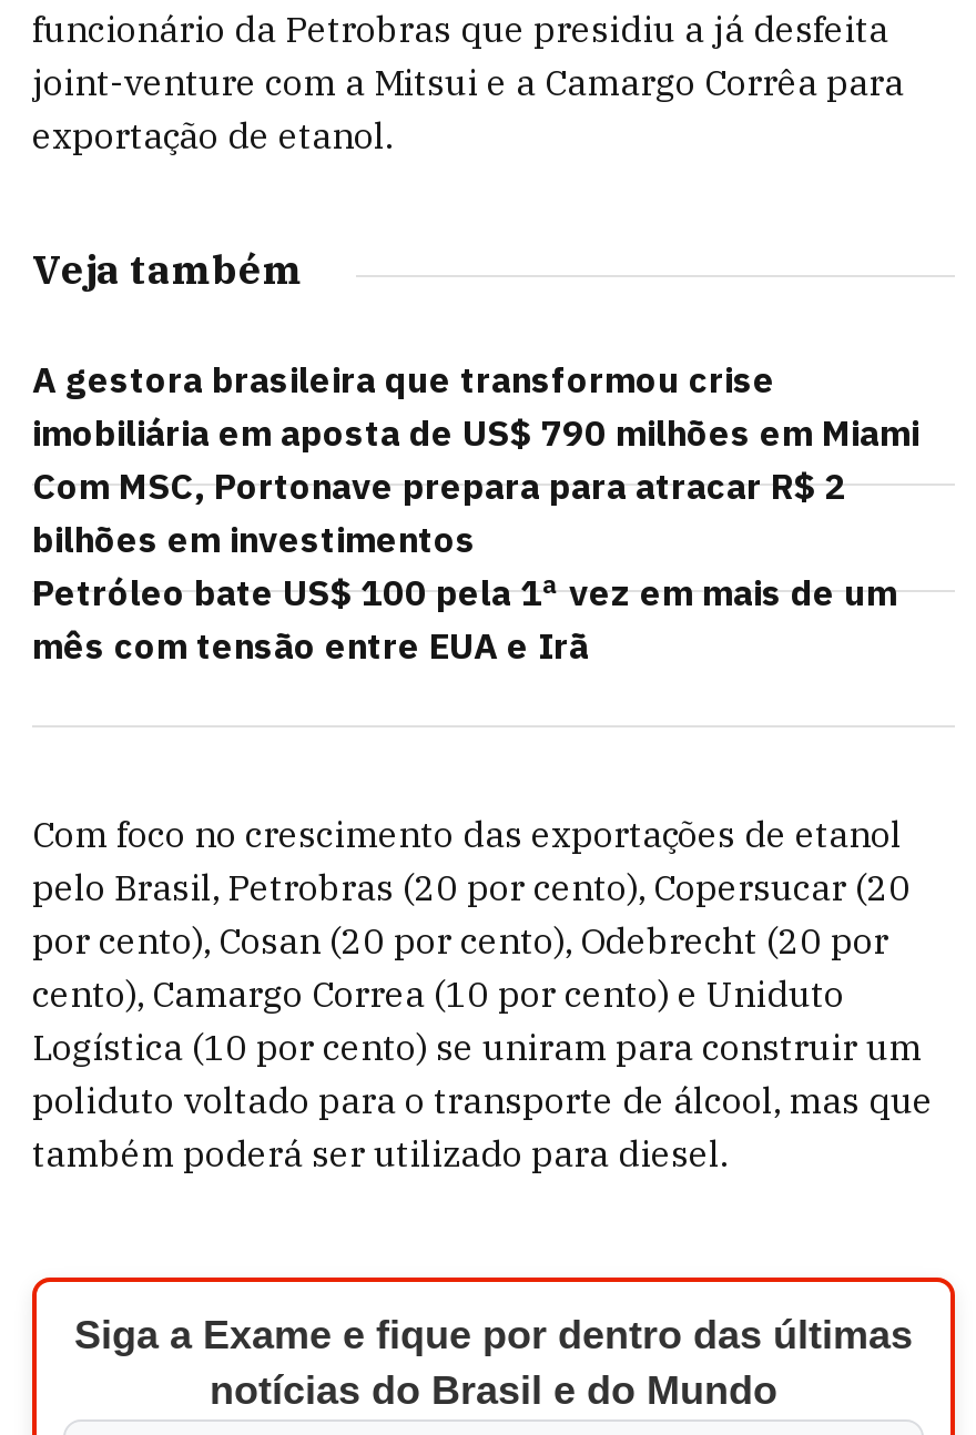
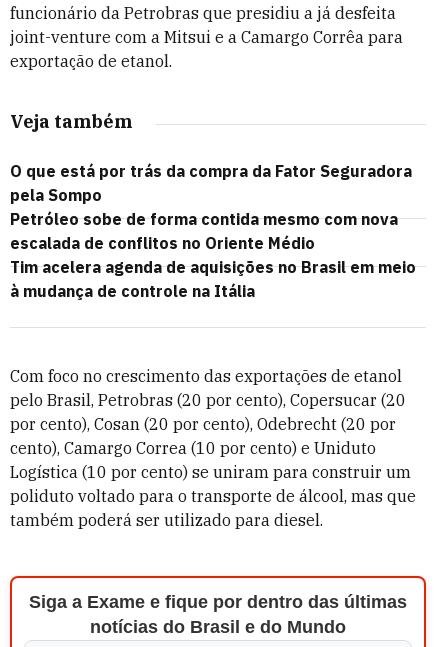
[32,357,919,668] A gestora brasileira que transformou crise | imobiliária em aposta de US$ 790 milhões em Miami | Com MSC, Portonave prepara para atracar R$ 2 | bilhões em investimentos | Petróleo bate US$ 100 pela 1ª vez em mais de um | mês com tensão entre EUA e Irã -> [10,161,416,301] O que está por trás da compra da Fator Seguradora | pela Sompo | Petróleo sobe de forma contida mesmo com nova | escalada de conflitos no Oriente Médio | Tim acelera agenda de aquisições no Brasil em meio | à mudança de controle na Itália

